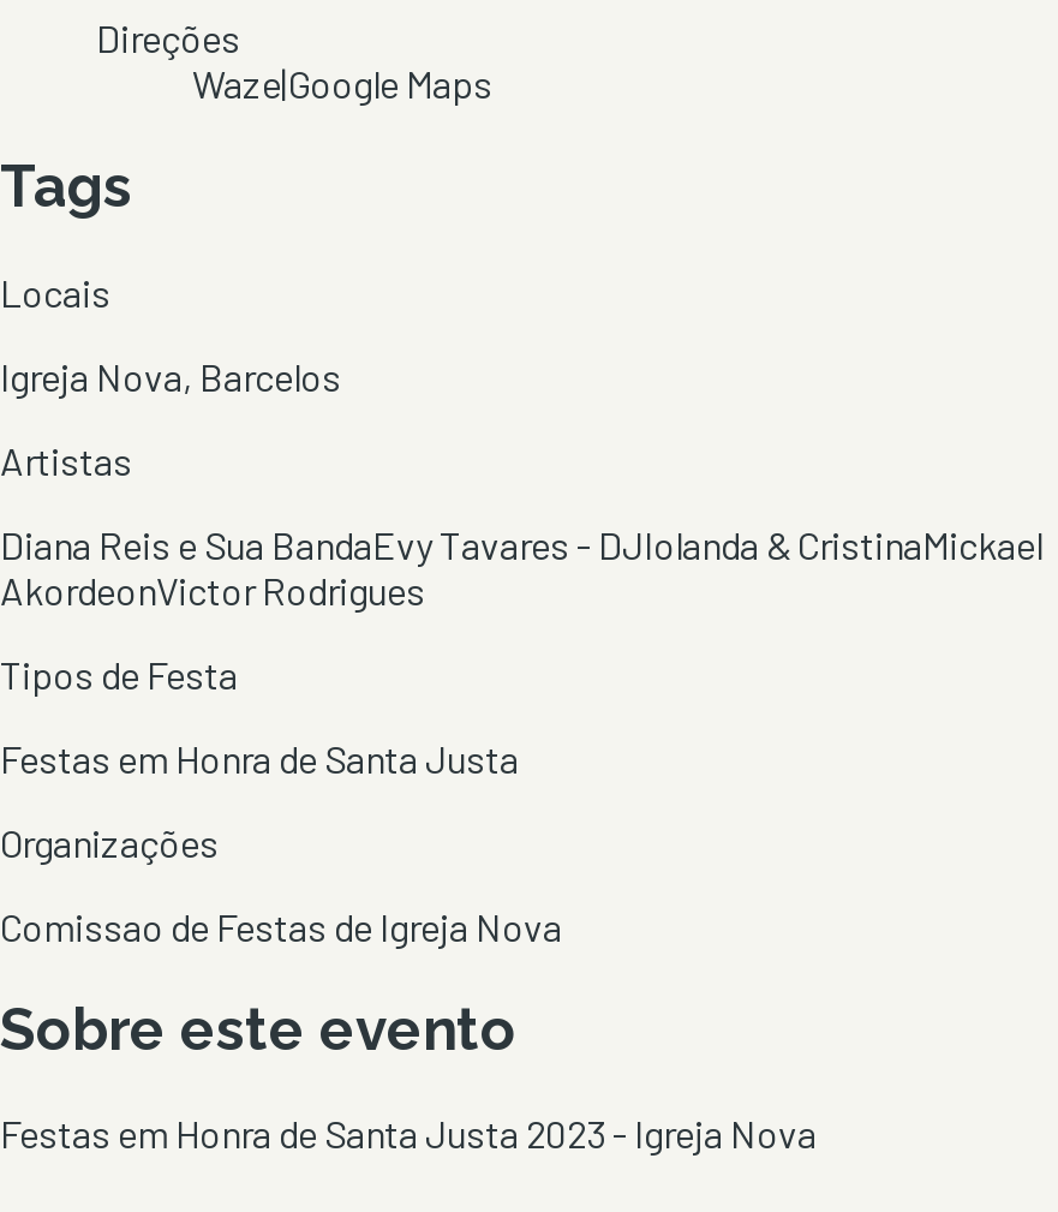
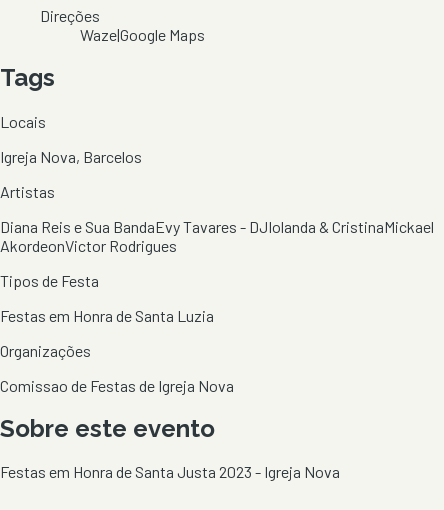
[0,734,519,780] Festas em Honra de Santa Justa -> [0,306,214,325] Festas em Honra de Santa Luzia

